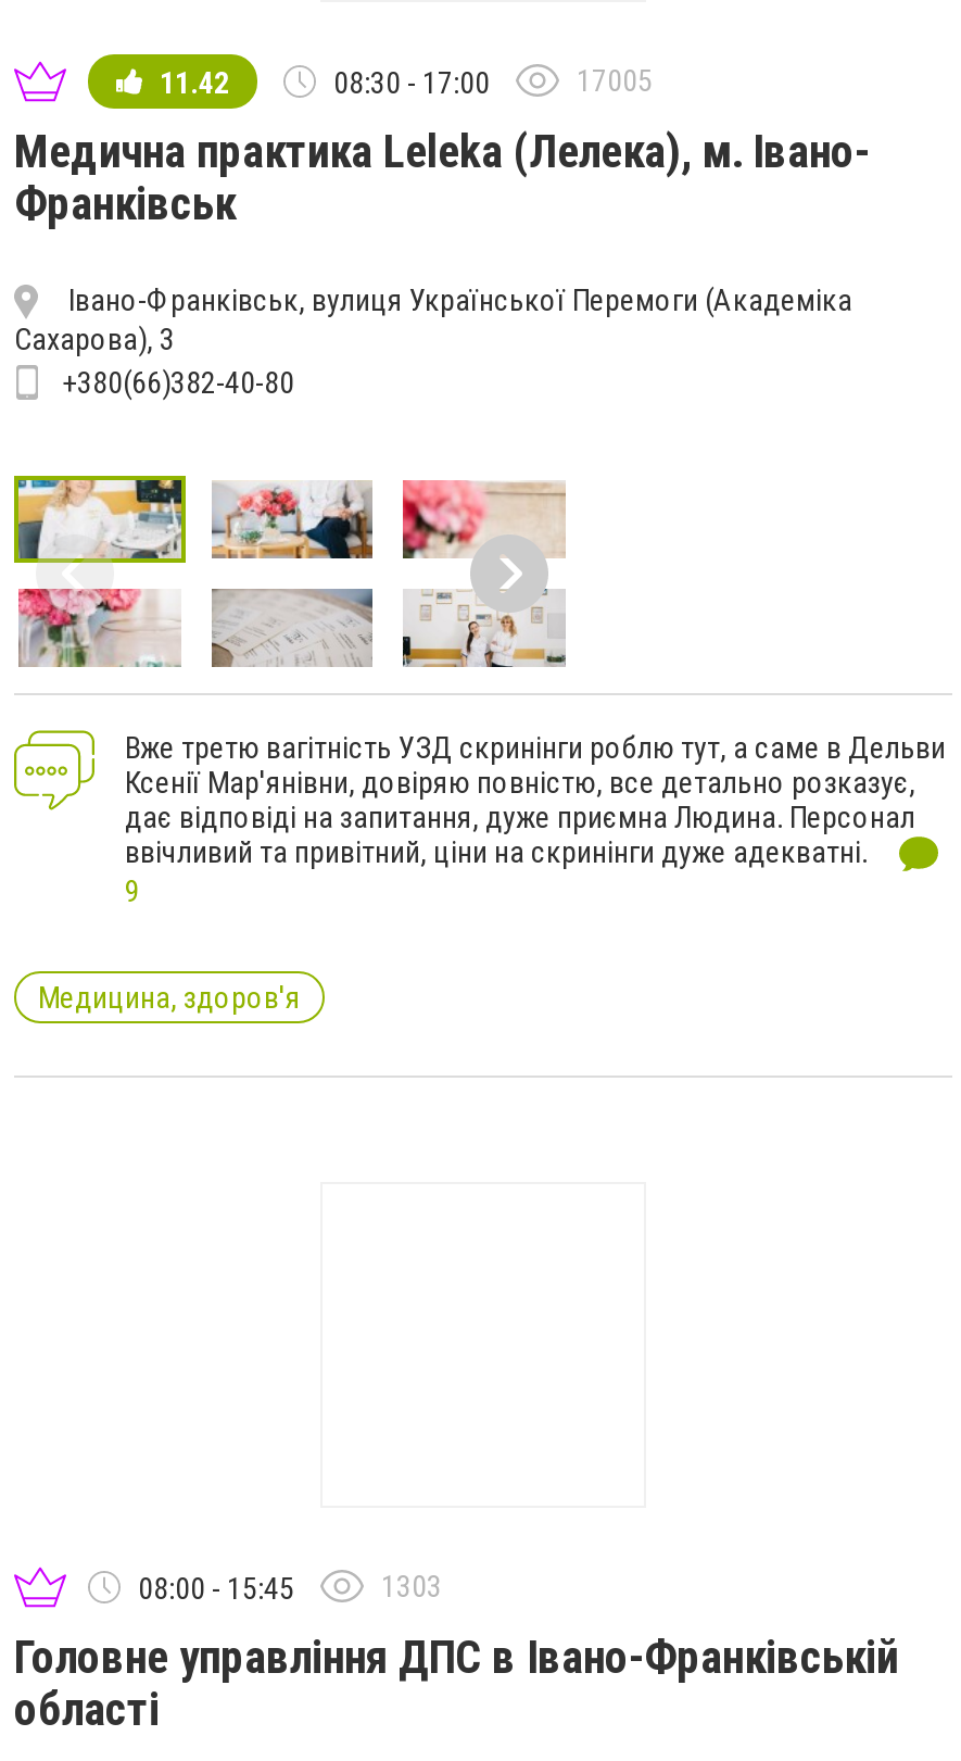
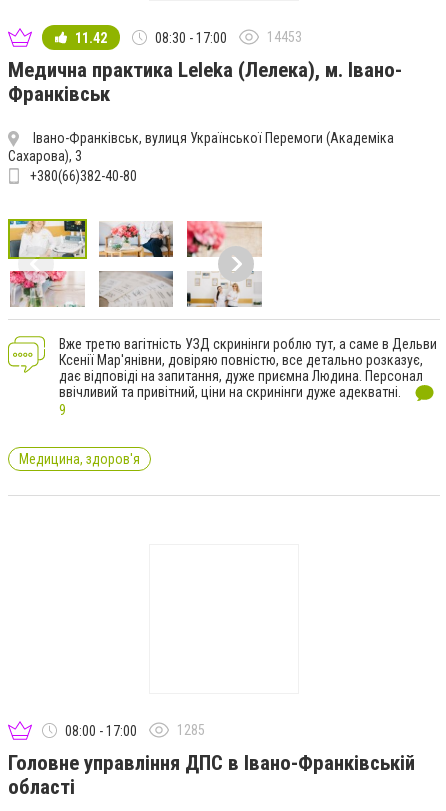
[577,63,653,97] 17005 -> [267,29,302,45] 14453
[138,1570,294,1605] 08:00 - 15:45 -> [65,723,137,739] 08:00 - 17:00
[381,1568,442,1603] 1303 -> [177,722,205,738] 1285

